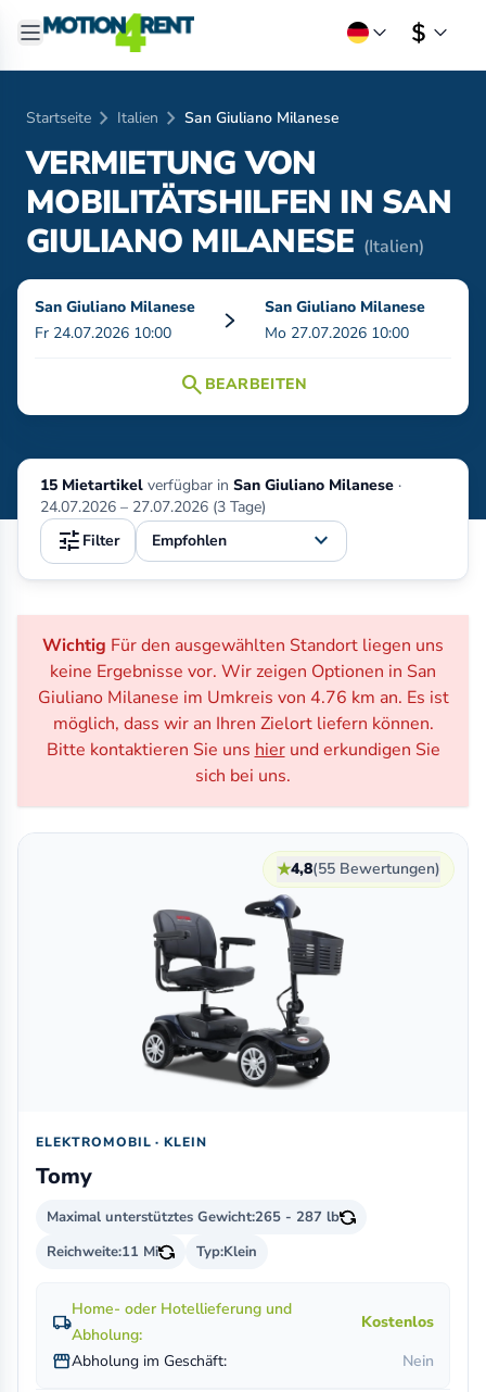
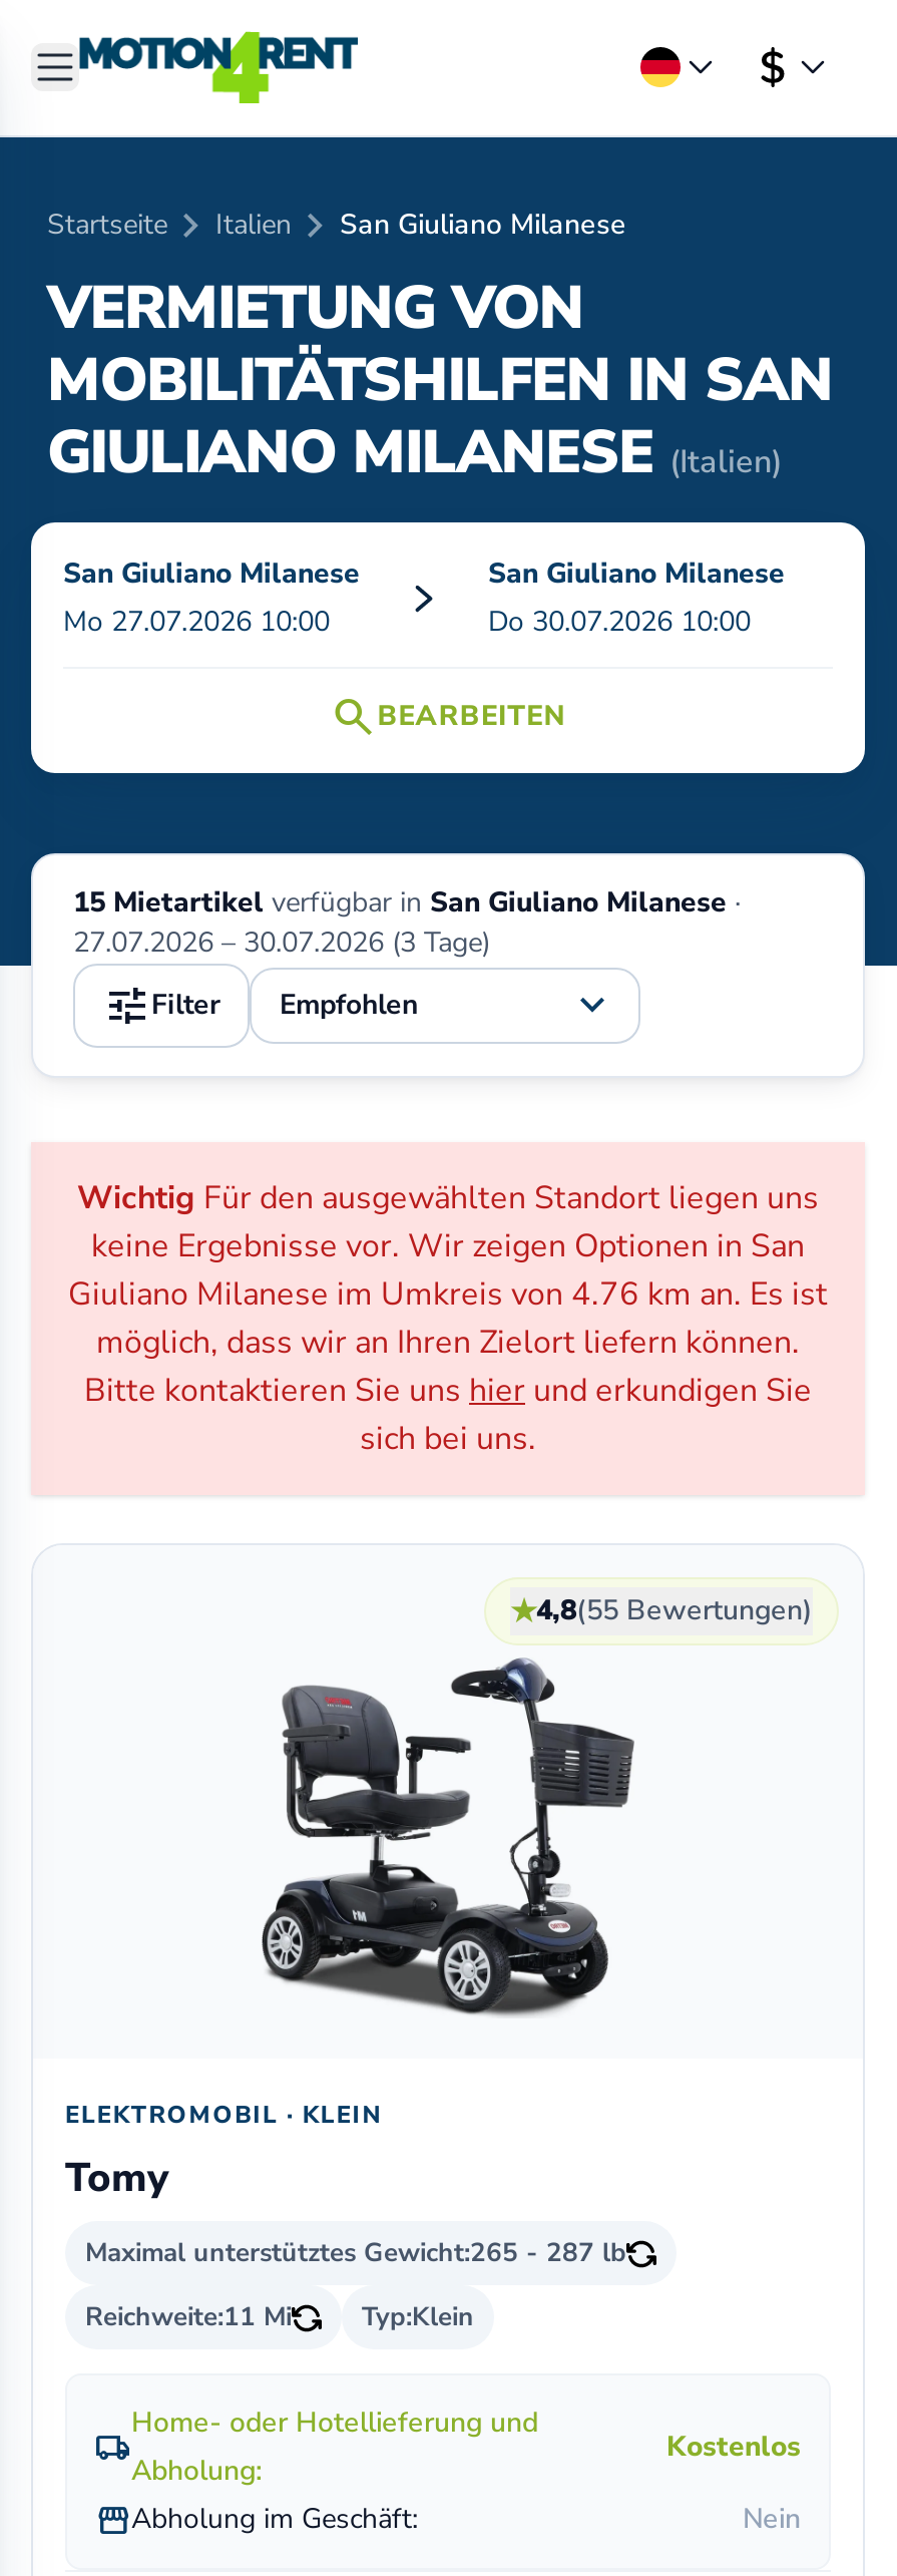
[35,323,171,343] Fr 24.07.2026 10:00 -> [63,603,330,641] Mo 27.07.2026 10:00
[265,323,409,343] Mo 27.07.2026 10:00 -> [488,603,751,641] Do 30.07.2026 10:00
[40,497,266,517] 24.07.2026 – 27.07.2026 (3 Tage) -> [73,924,490,962] 27.07.2026 – 30.07.2026 (3 Tage)

